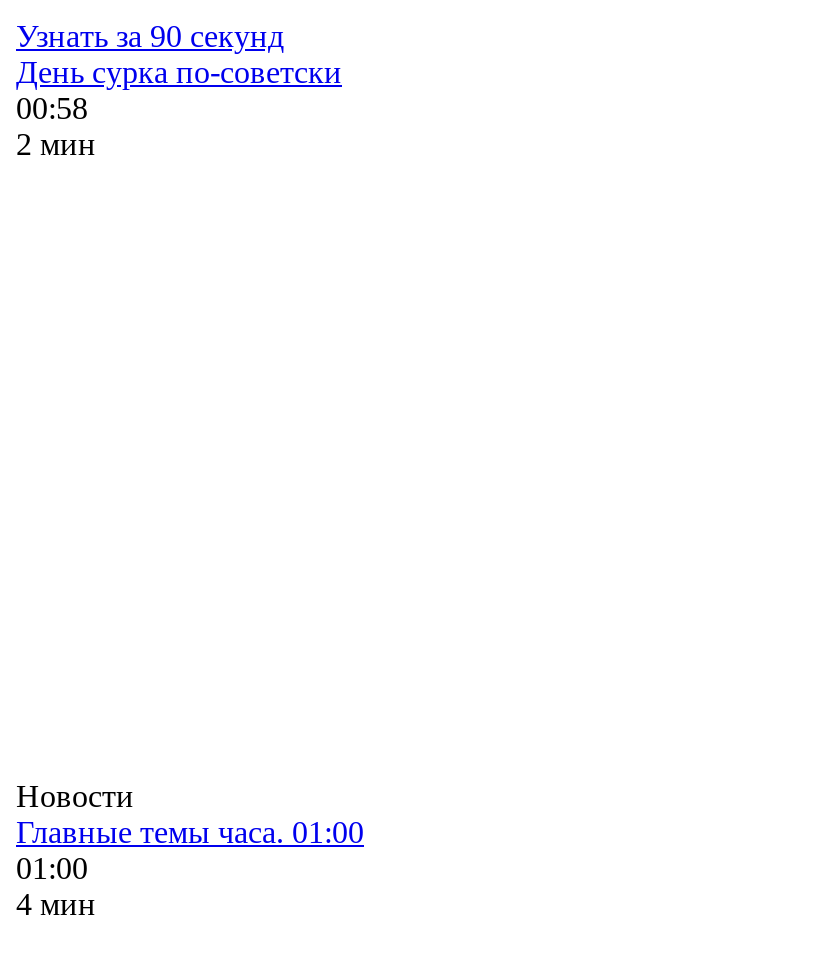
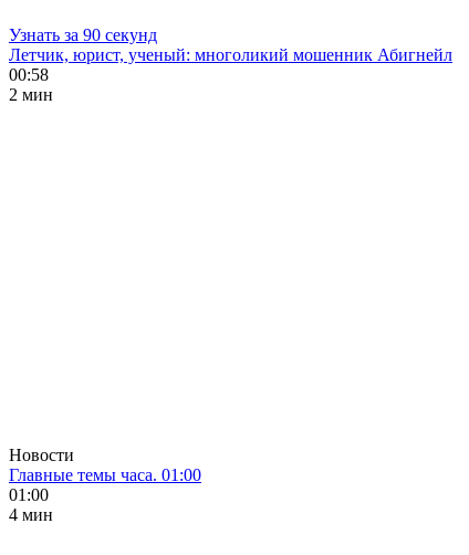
[16,55,342,89] День сурка по-советски -> [9,45,452,64] Летчик, юрист, ученый: многоликий мошенник Абигнейл

